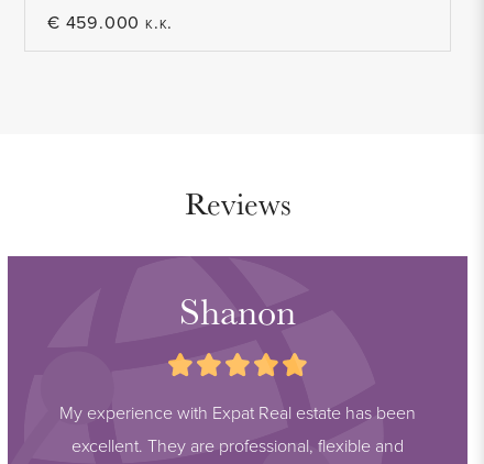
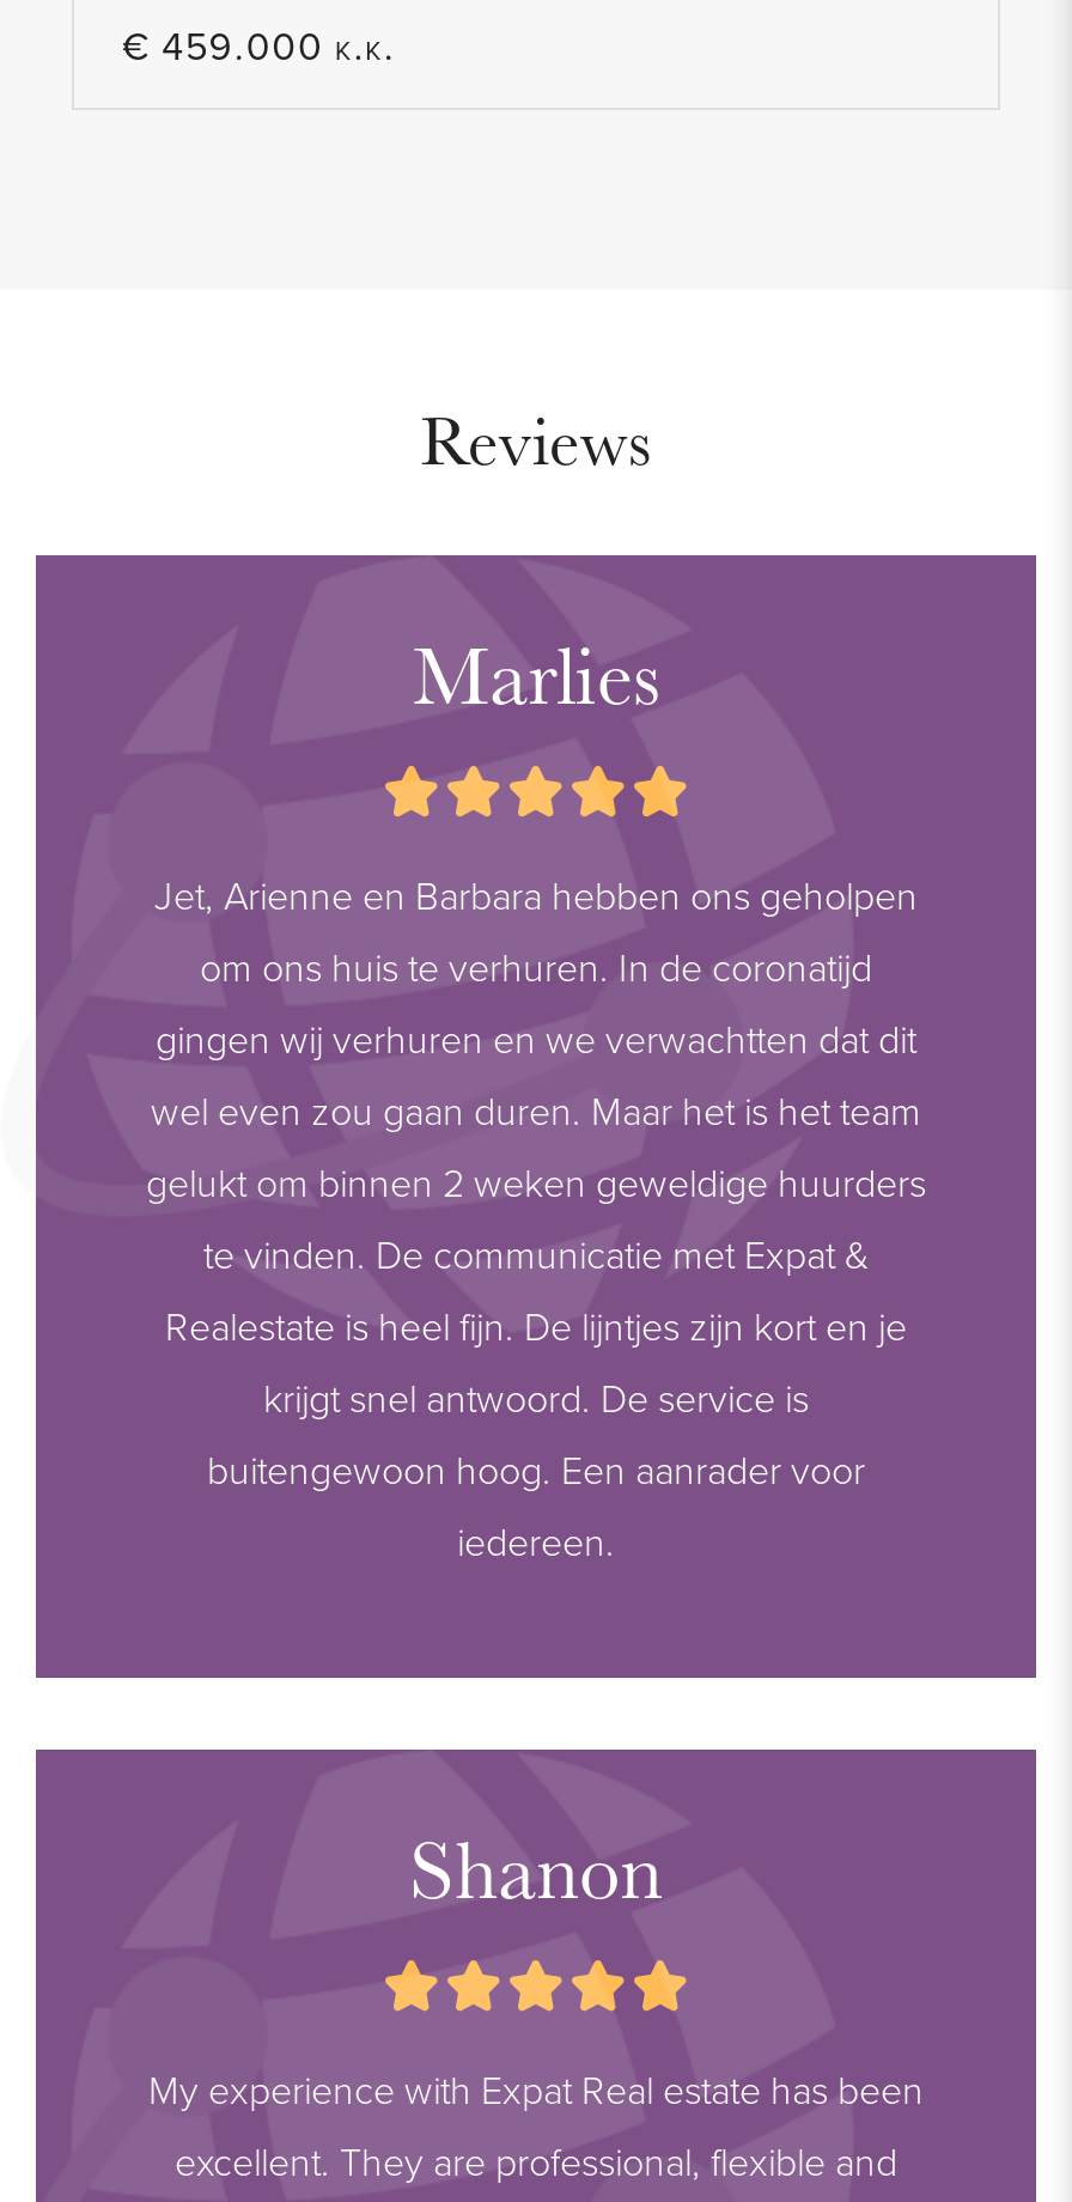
none -> [146,623,926,1568] Marlies | Jet, Arienne en Barbara hebben ons geholpen | om ons huis te verhuren. In de coronatijd | gingen wij verhuren en we verwachtten dat dit | wel even zou gaan duren. Maar het is het team | gelukt om binnen 2 weken geweldige huurders | te vinden. De communicatie met Expat & | Realestate is heel fijn. De lijntjes zijn kort en je | krijgt snel antwoord. De service is | buitengewoon hoog. Een aanrader voor | iedereen.

